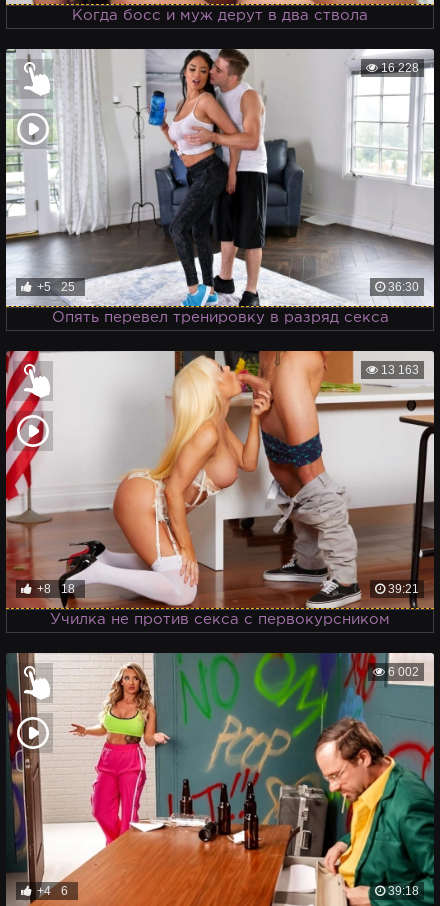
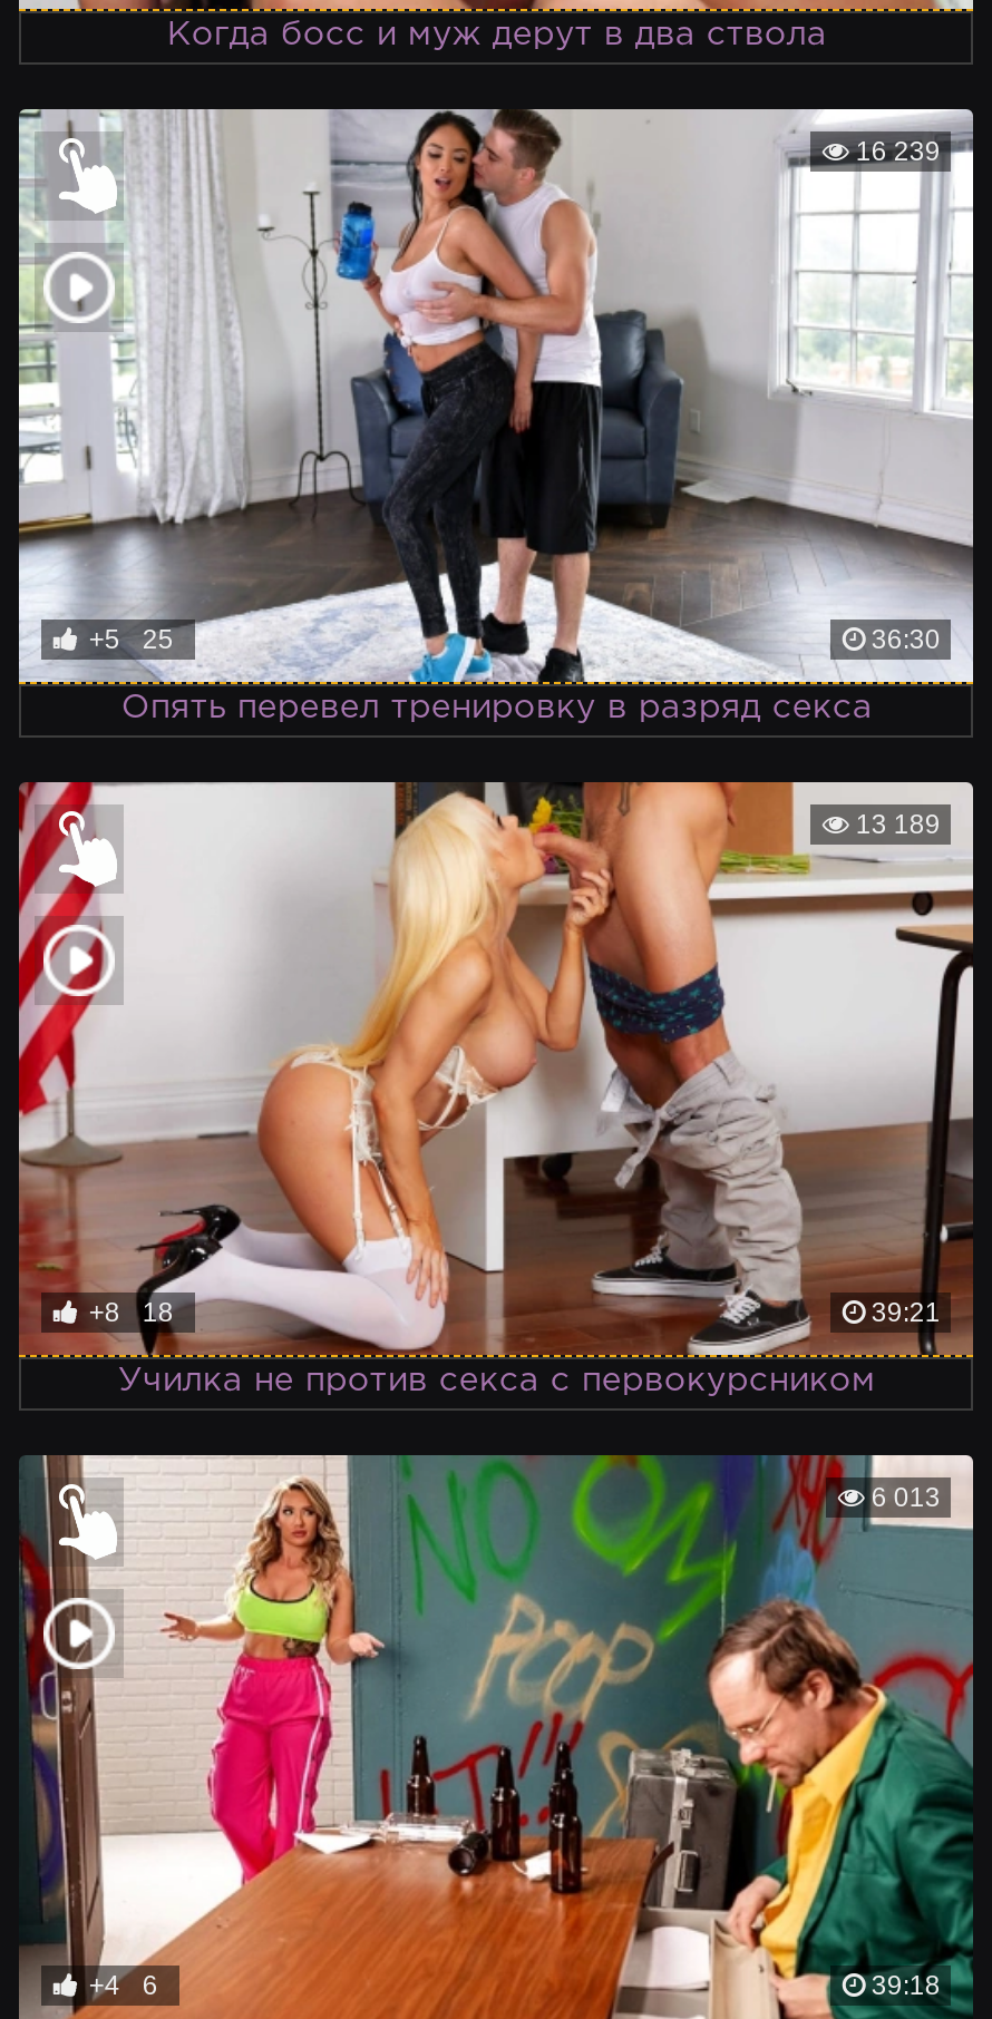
[378,61,419,75] 16 228 -> [849,137,941,168] 16 239
[378,363,419,377] 13 163 -> [849,809,941,841] 13 189
[385,665,419,679] 6 002 -> [865,1482,941,1513] 6 013

